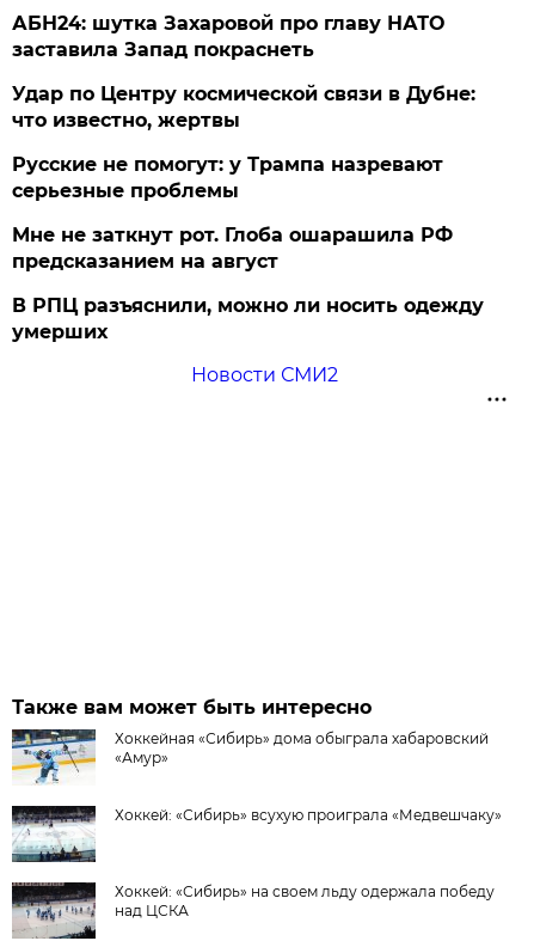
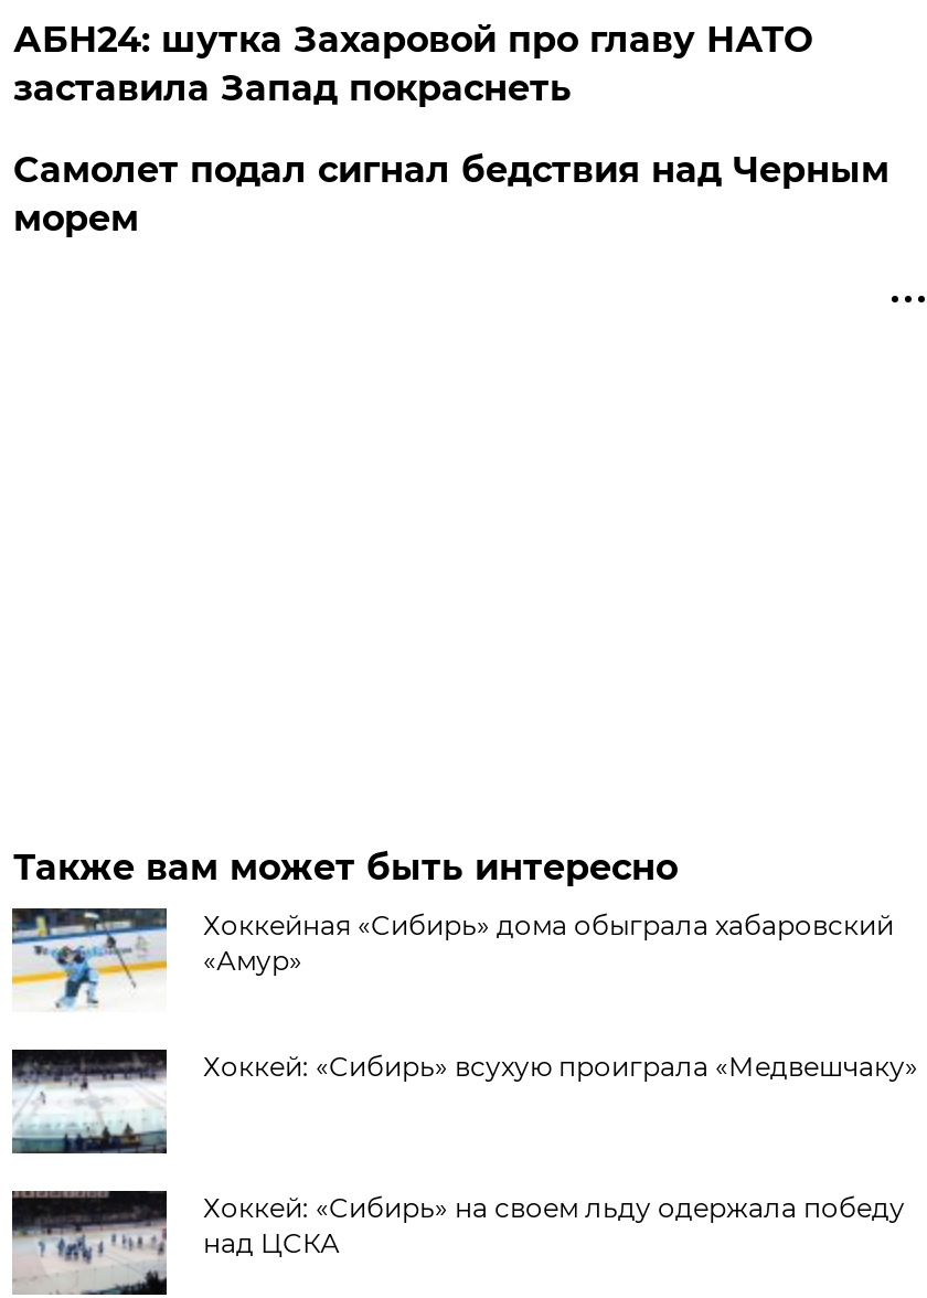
[12,82,484,386] Удар по Центру космической связи в Дубне: | что известно, жертвы | Русские не помогут: у Трампа назревают | серьезные проблемы | Мне не заткнут рот. Глоба ошарашила РФ | предсказанием на август | В РПЦ разъяснили, можно ли носить одежду | умерших | Новости СМИ2 -> [13,148,889,239] Самолет подал сигнал бедствия над Черным | морем

